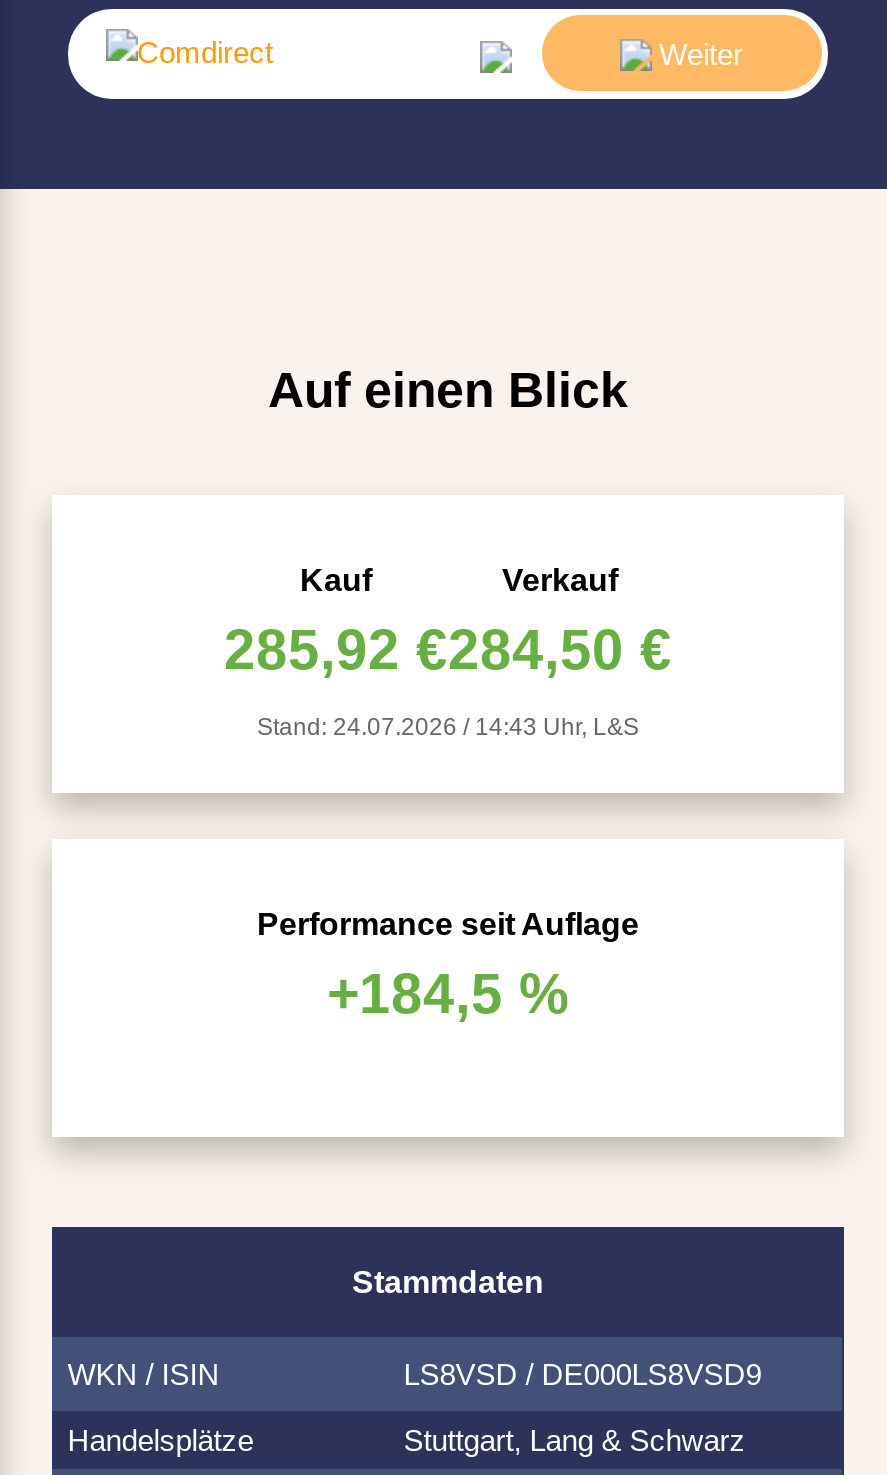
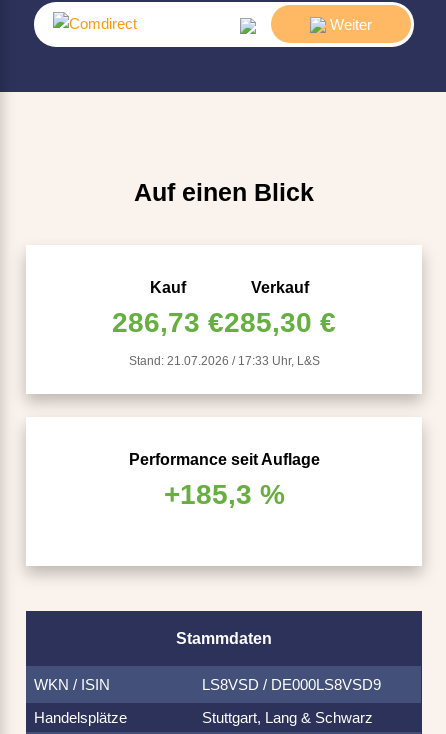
[224,619,448,681] 285,92 € -> [112,307,224,338] 286,73 €
[448,619,672,681] 284,50 € -> [224,307,336,338] 285,30 €
[257,712,639,740] Stand: 24.07.2026 / 14:43 Uhr, L&S -> [128,353,319,367] Stand: 21.07.2026 / 17:33 Uhr, L&S
[327,963,569,1025] +184,5 % -> [163,479,284,510] +185,3 %

